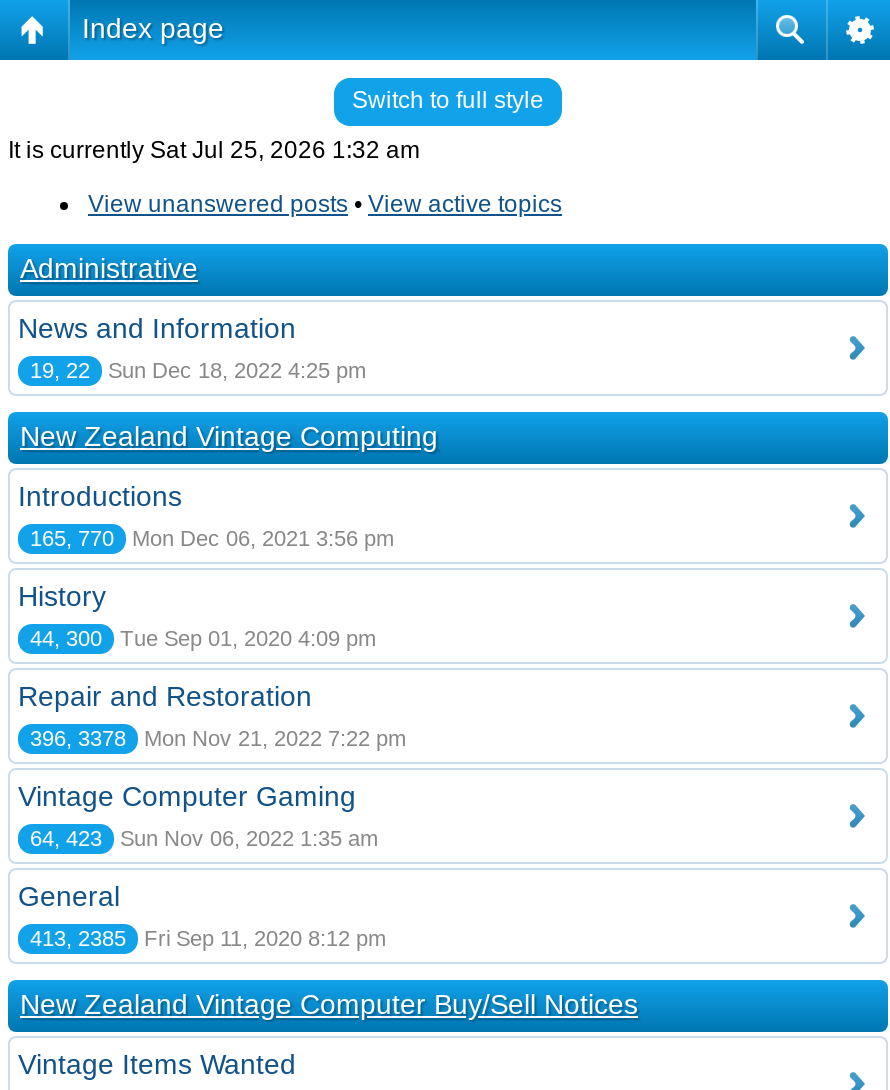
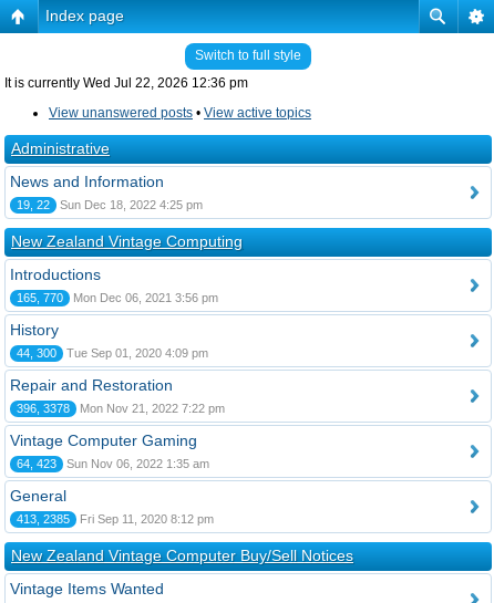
[8,136,420,164] It is currently Sat Jul 25, 2026 1:32 am -> [4,75,248,91] It is currently Wed Jul 22, 2026 12:36 pm

